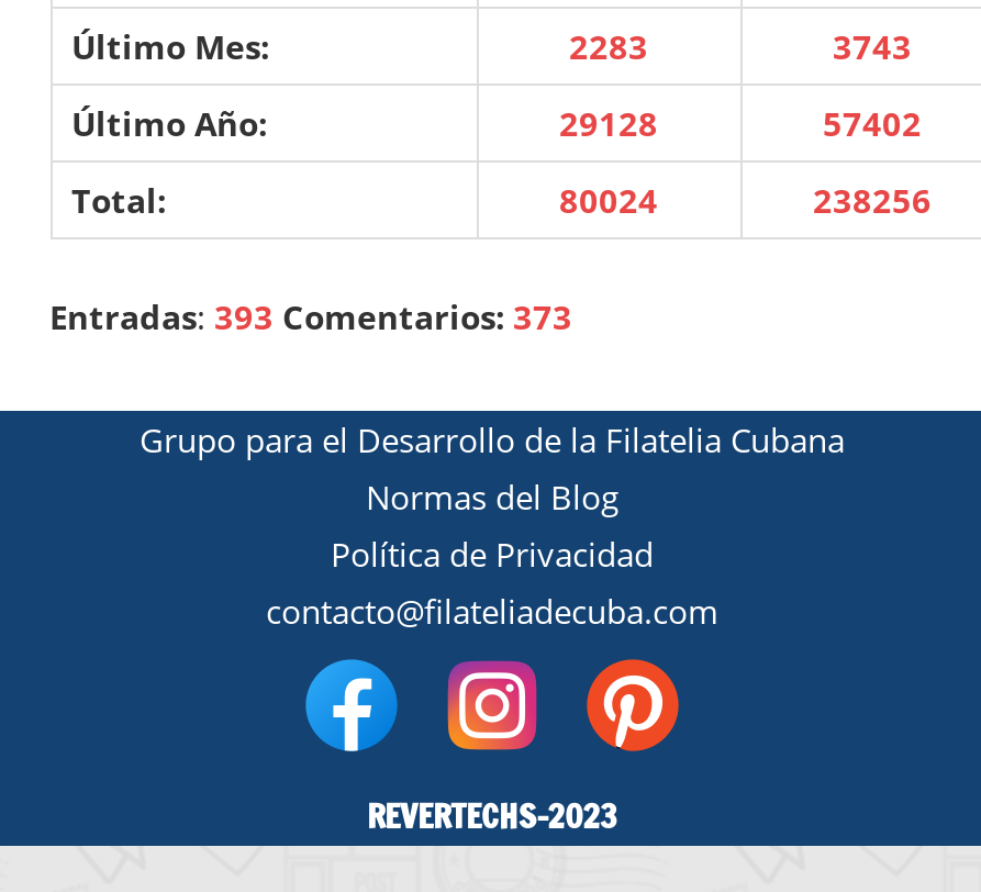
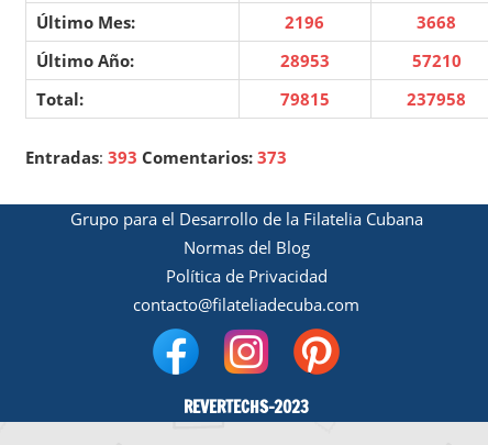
[569,24,648,67] 2283 -> [285,11,324,33] 2196
[833,24,912,67] 3743 -> [417,11,456,33] 3668
[559,100,658,144] 29128 -> [280,49,329,71] 28953
[823,100,922,144] 57402 -> [412,49,461,71] 57210
[559,177,658,221] 80024 -> [280,88,329,110] 79815
[813,177,932,221] 238256 -> [407,88,466,110] 237958

